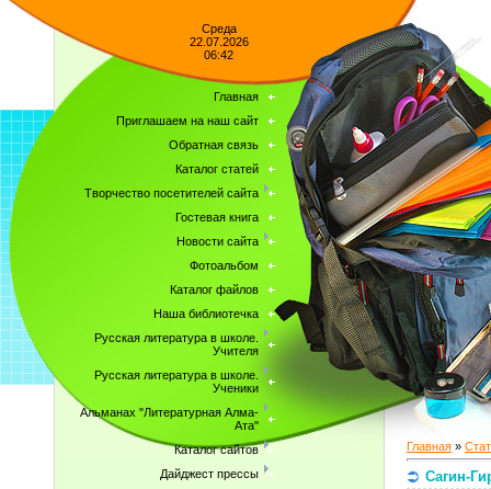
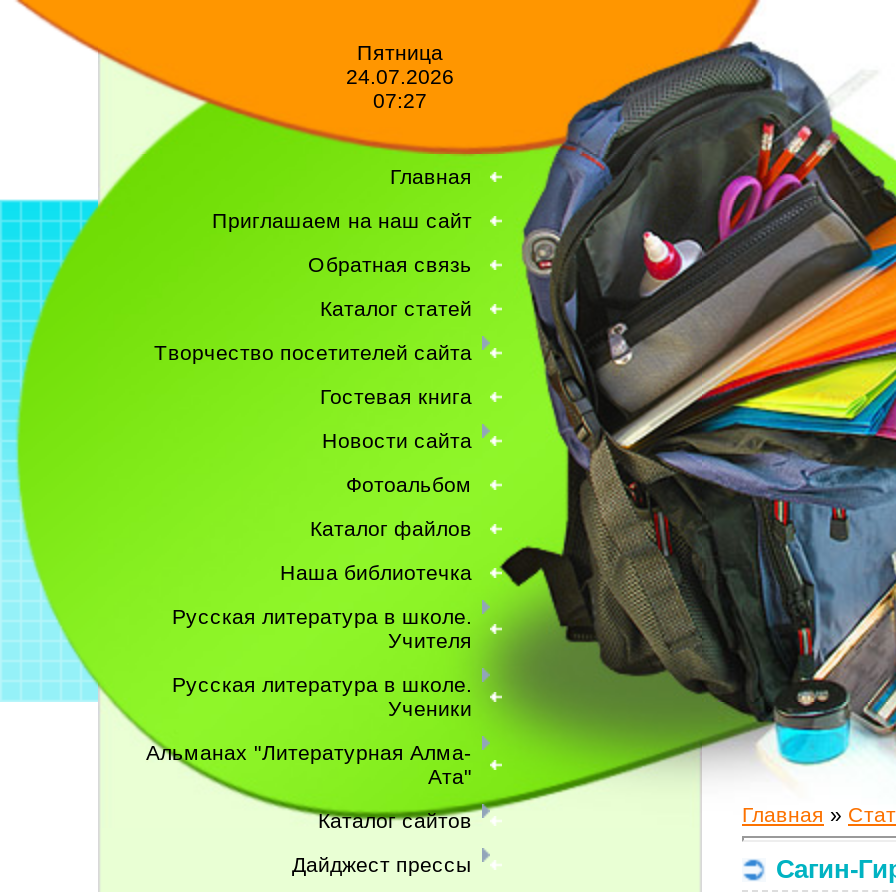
[190,22,249,61] Среда | 22.07.2026 | 06:42 -> [346,40,454,112] Пятница | 24.07.2026 | 07:27

